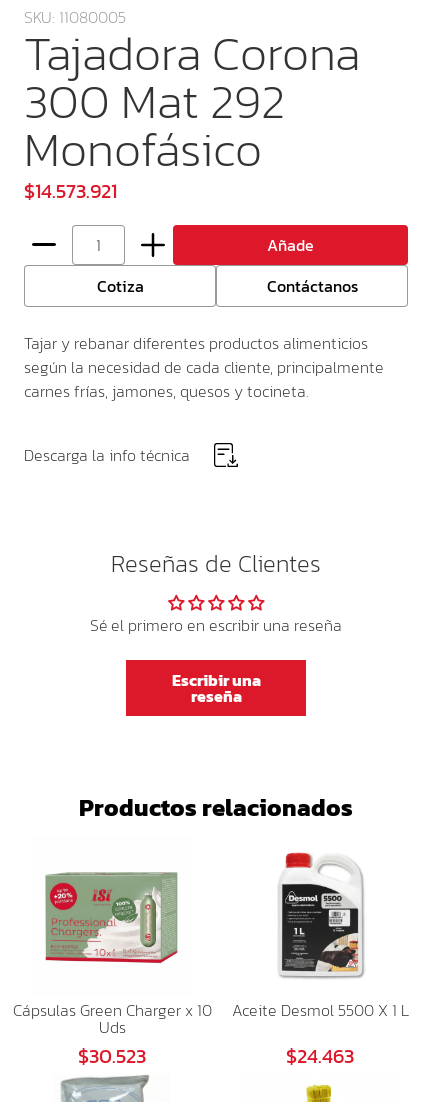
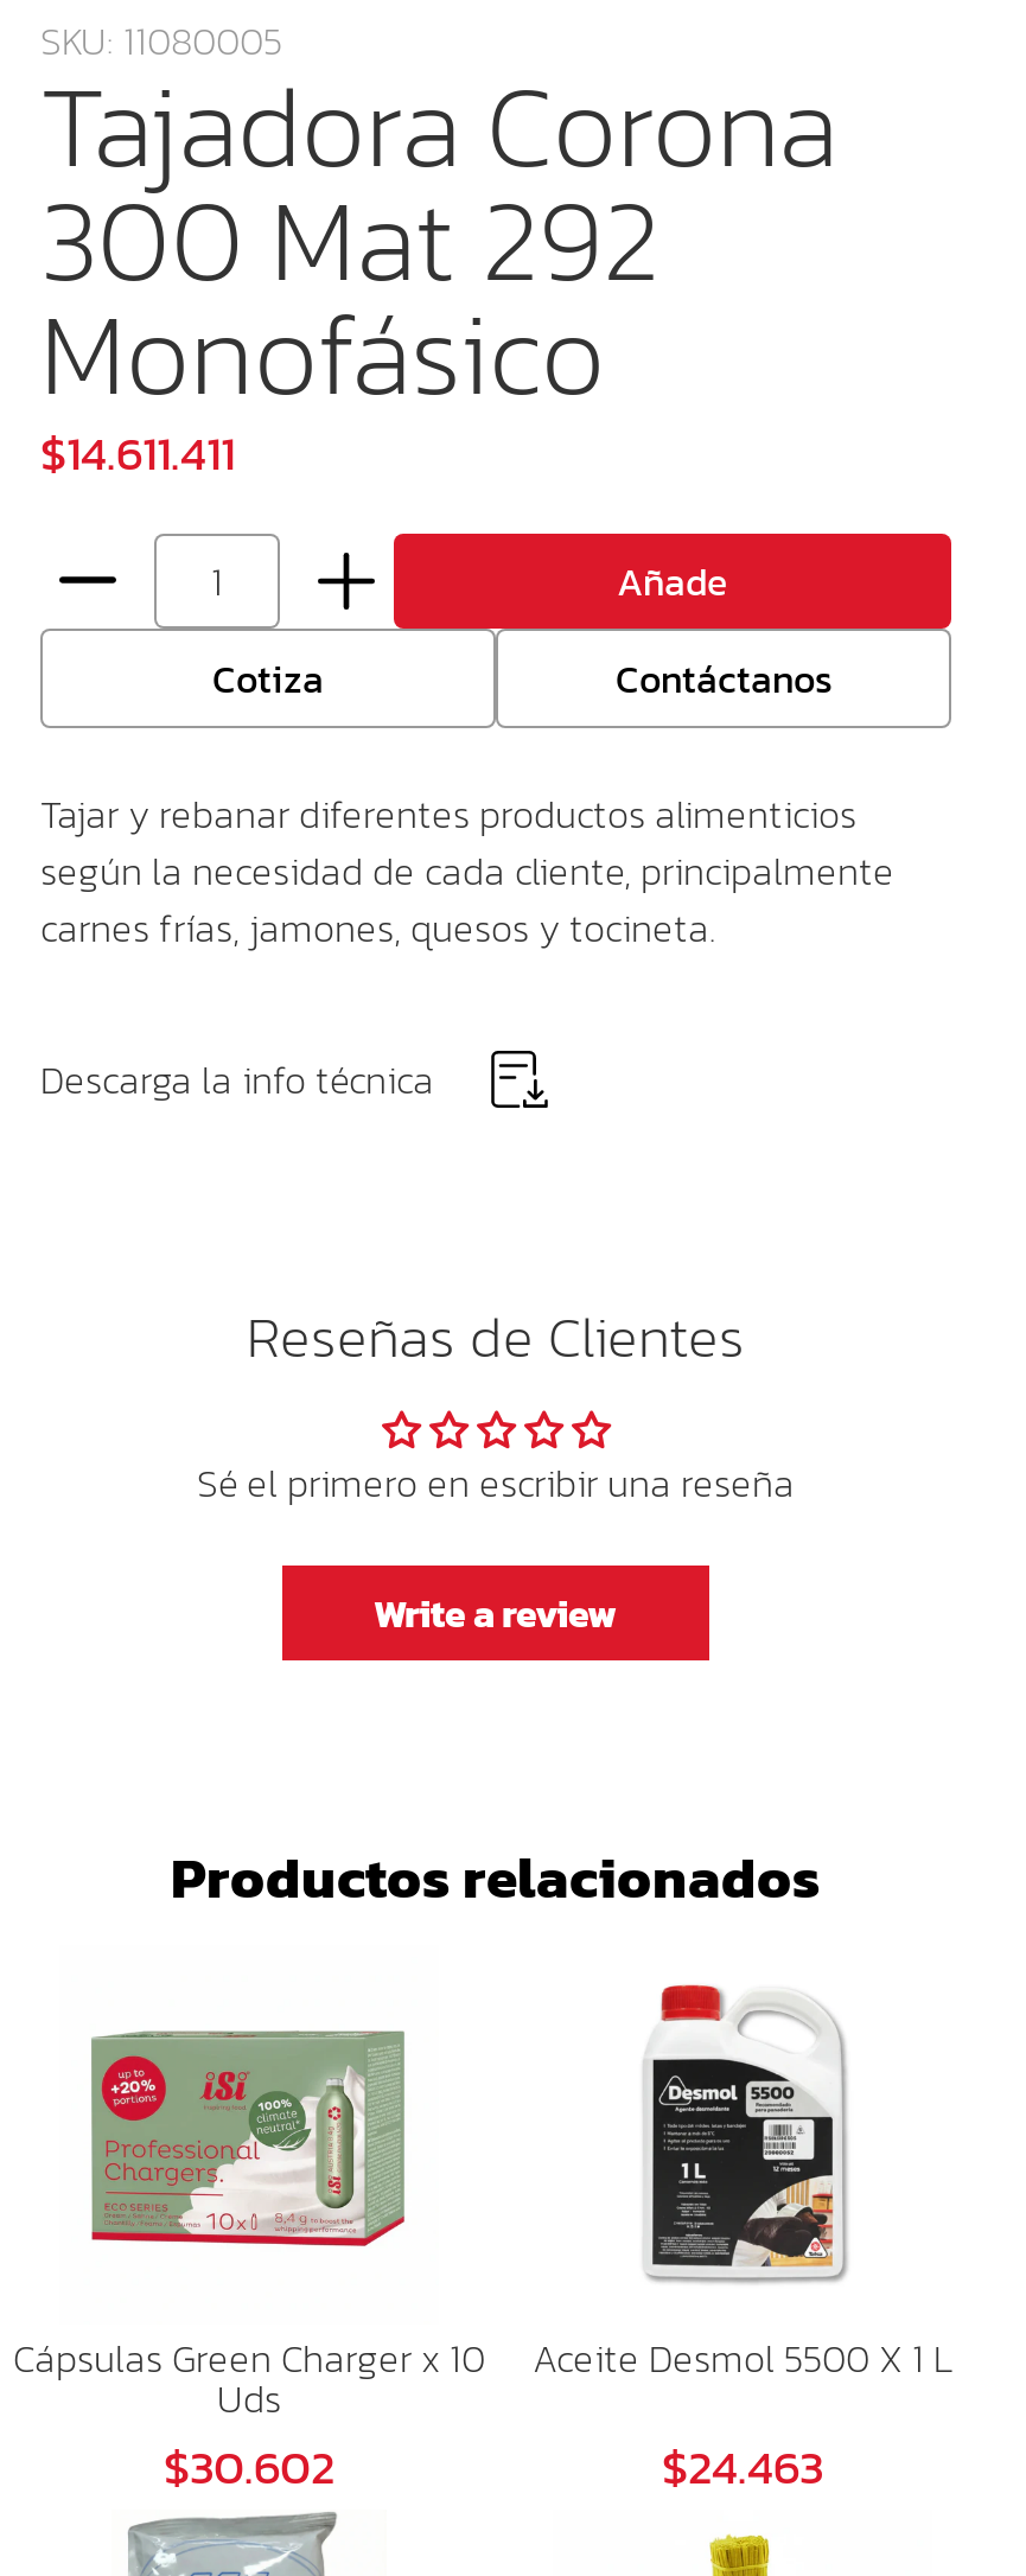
[24,175,117,205] $14.573.921 -> [40,416,235,487] $14.611.411
[171,667,260,707] Escribir una | reseña -> [374,1583,618,1640] Write a review
[78,1040,146,1070] $30.523 -> [164,2430,334,2501] $30.602

